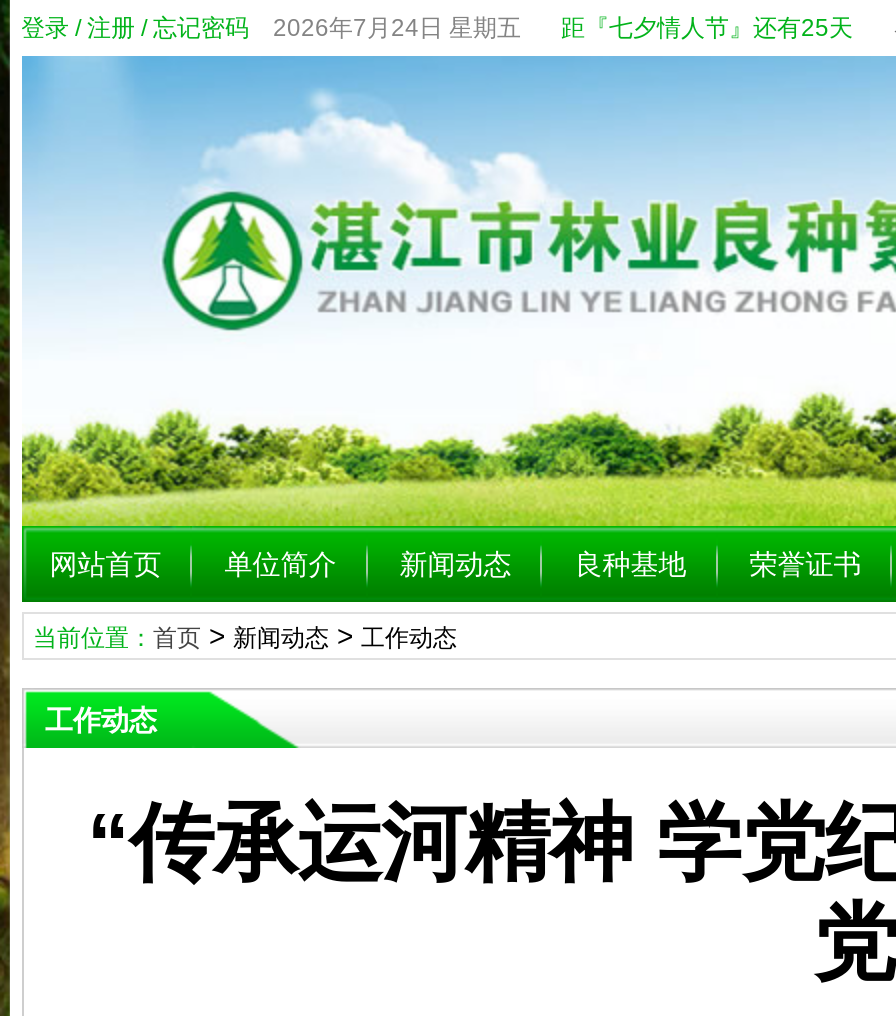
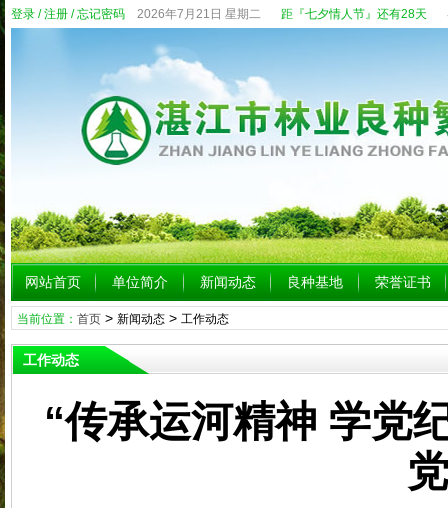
[273,14,521,42] 2026年7月24日 星期五 -> [136,7,260,21] 2026年7月21日 星期二
[561,14,853,42] 距『七夕情人节』还有25天 -> [280,7,426,21] 距『七夕情人节』还有28天

